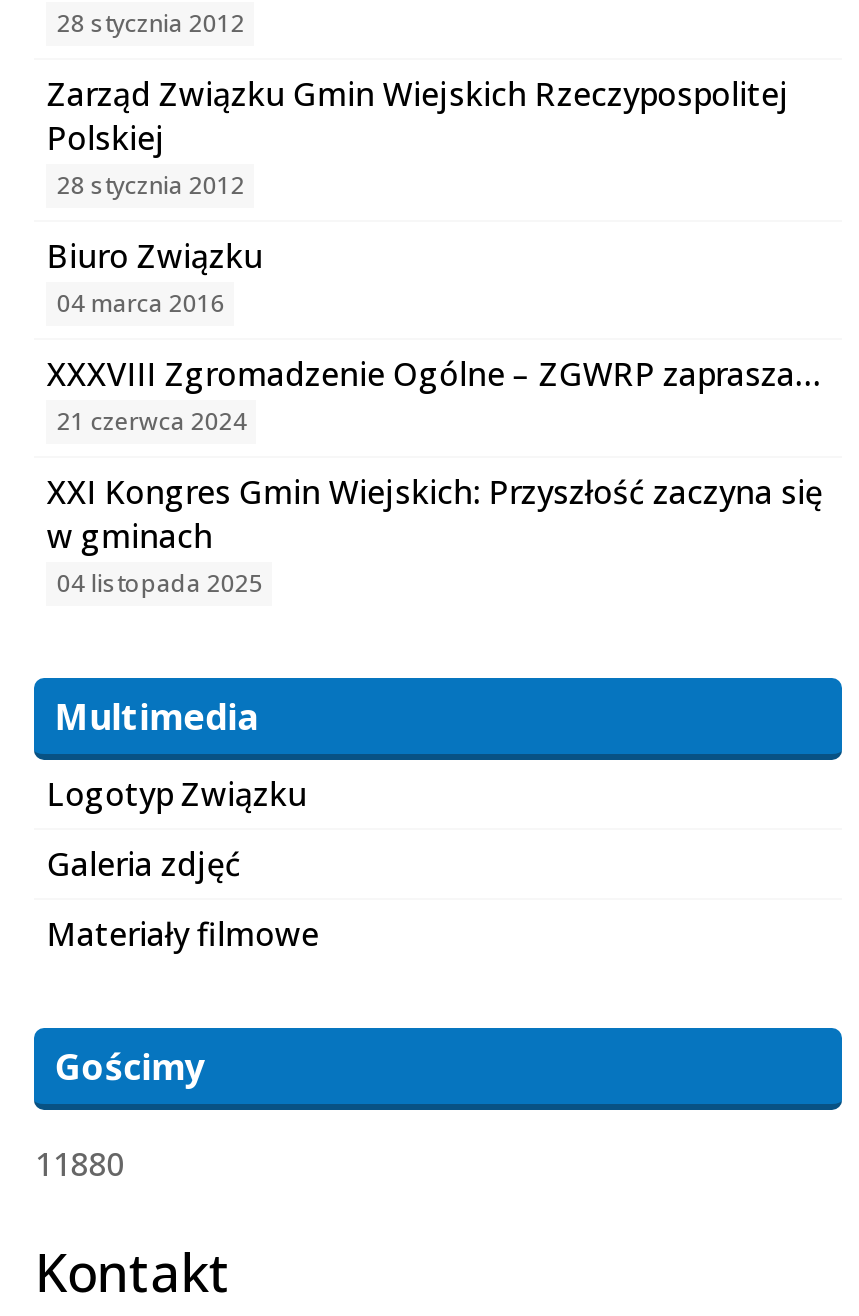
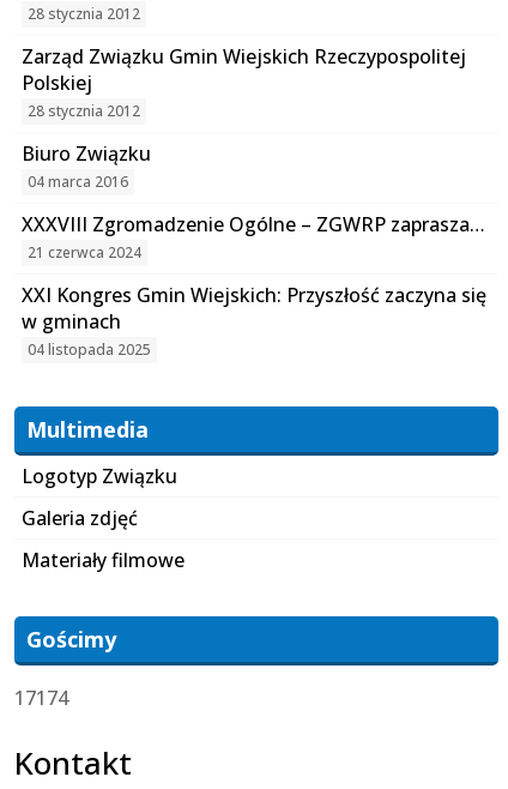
[35,1142,125,1186] 11880 -> [15,685,69,711] 17174

